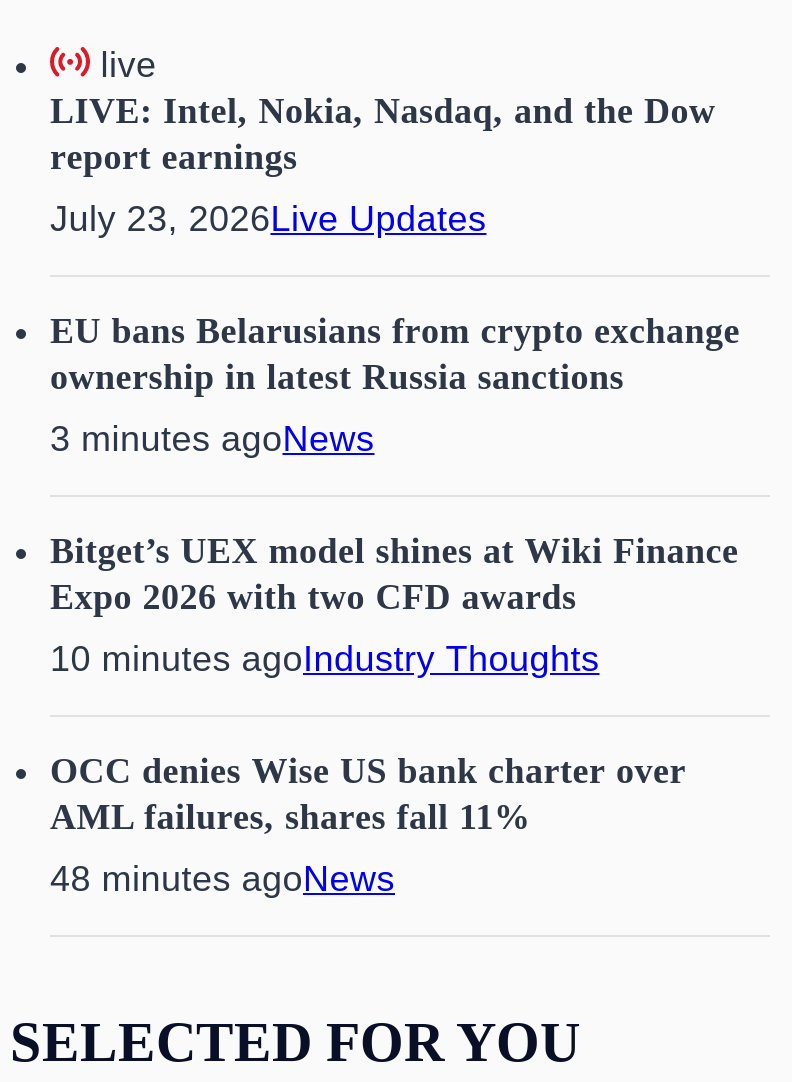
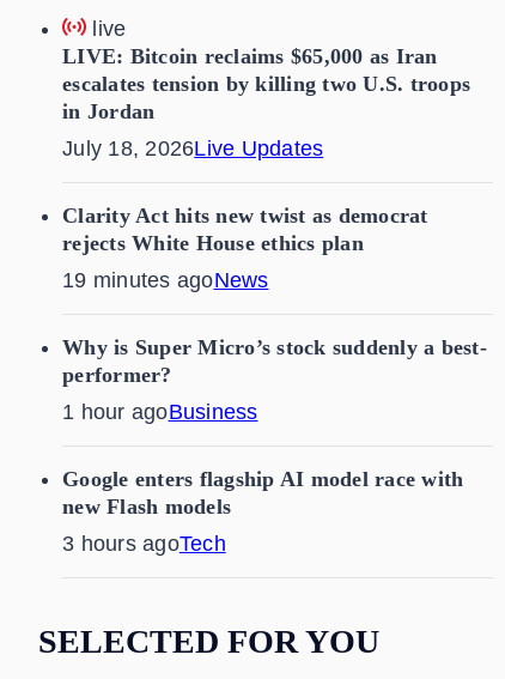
[50,91,716,177] LIVE: Intel, Nokia, Nasdaq, and the Dow | report earnings -> [62,44,470,123] LIVE: Bitcoin reclaims $65,000 as Iran | escalates tension by killing two U.S. troops | in Jordan
[50,199,486,239] July 23, 2026Live Updates -> [62,137,323,160] July 18, 2026Live Updates
[50,311,740,397] EU bans Belarusians from crypto exchange | ownership in latest Russia sanctions -> [62,204,428,255] Clarity Act hits new twist as democrat | rejects White House ethics plan
[50,419,374,459] 3 minutes agoNews -> [62,268,269,292] 19 minutes agoNews
[50,531,738,617] Bitget’s UEX model shines at Wiki Finance | Expo 2026 with two CFD awards -> [62,335,487,387] Why is Super Micro’s stock suddenly a best- | performer?
[50,639,600,679] 10 minutes agoIndustry Thoughts -> [62,400,258,424] 1 hour agoBusiness
[50,751,686,837] OCC denies Wise US bank charter over | AML failures, shares fall 11% -> [62,467,463,519] Google enters flagship AI model race with | new Flash models
[50,859,395,899] 48 minutes agoNews -> [62,532,226,556] 3 hours agoTech

